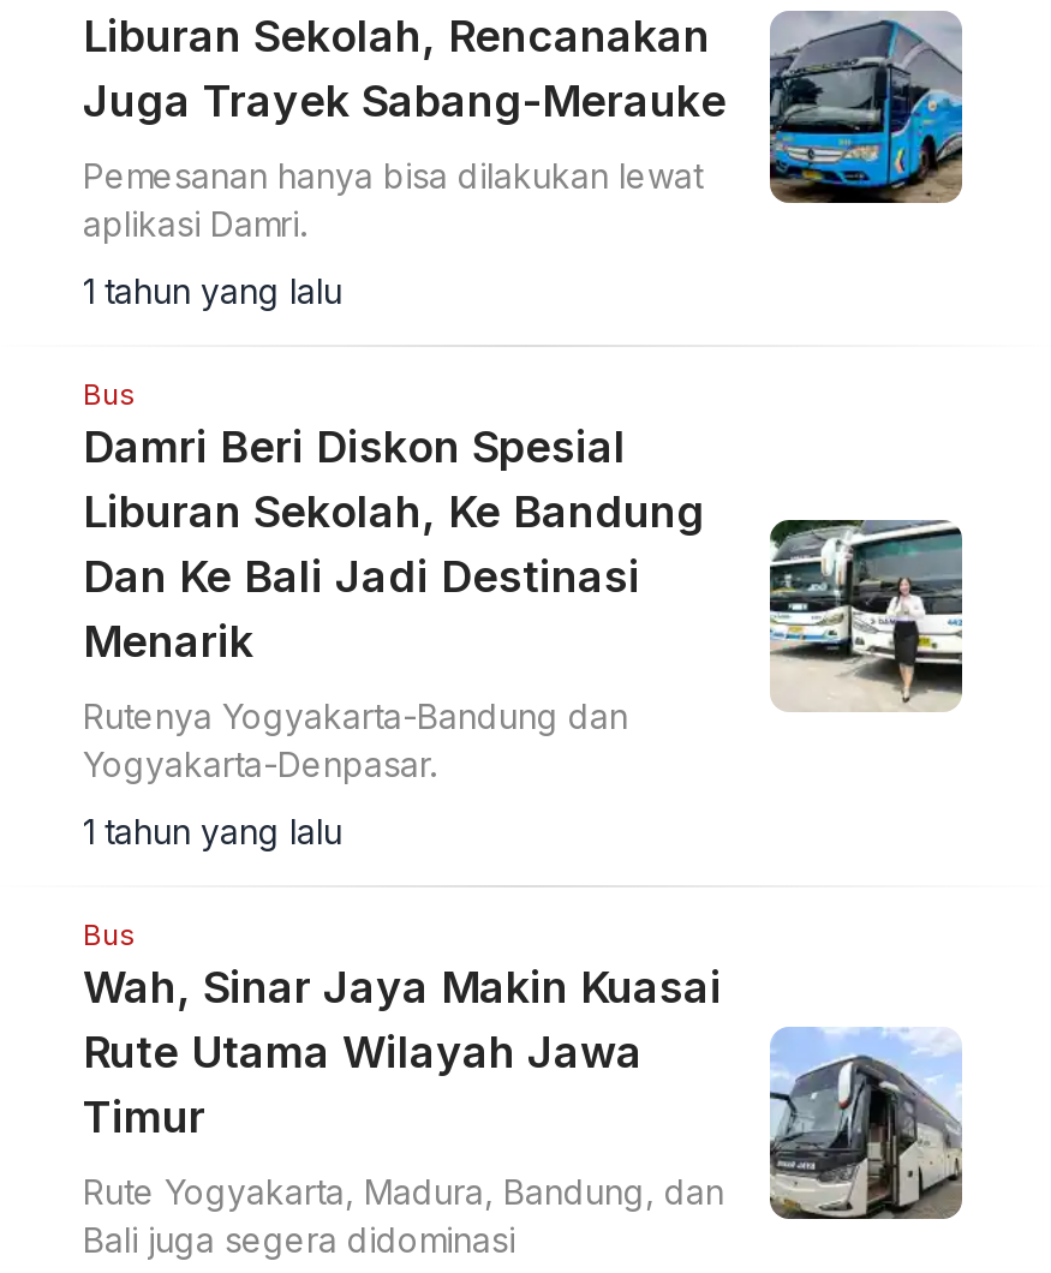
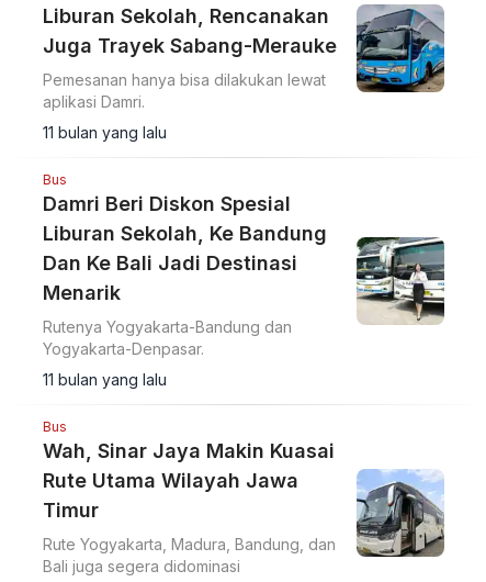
[83,269,342,309] 1 tahun yang lalu -> [43,123,167,141] 11 bulan yang lalu
[83,809,342,850] 1 tahun yang lalu -> [43,370,167,389] 11 bulan yang lalu

